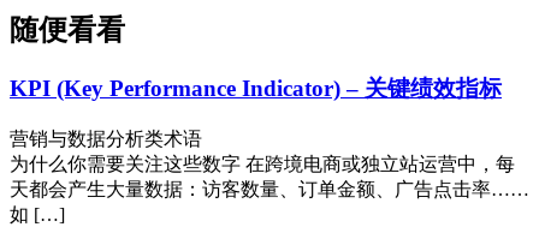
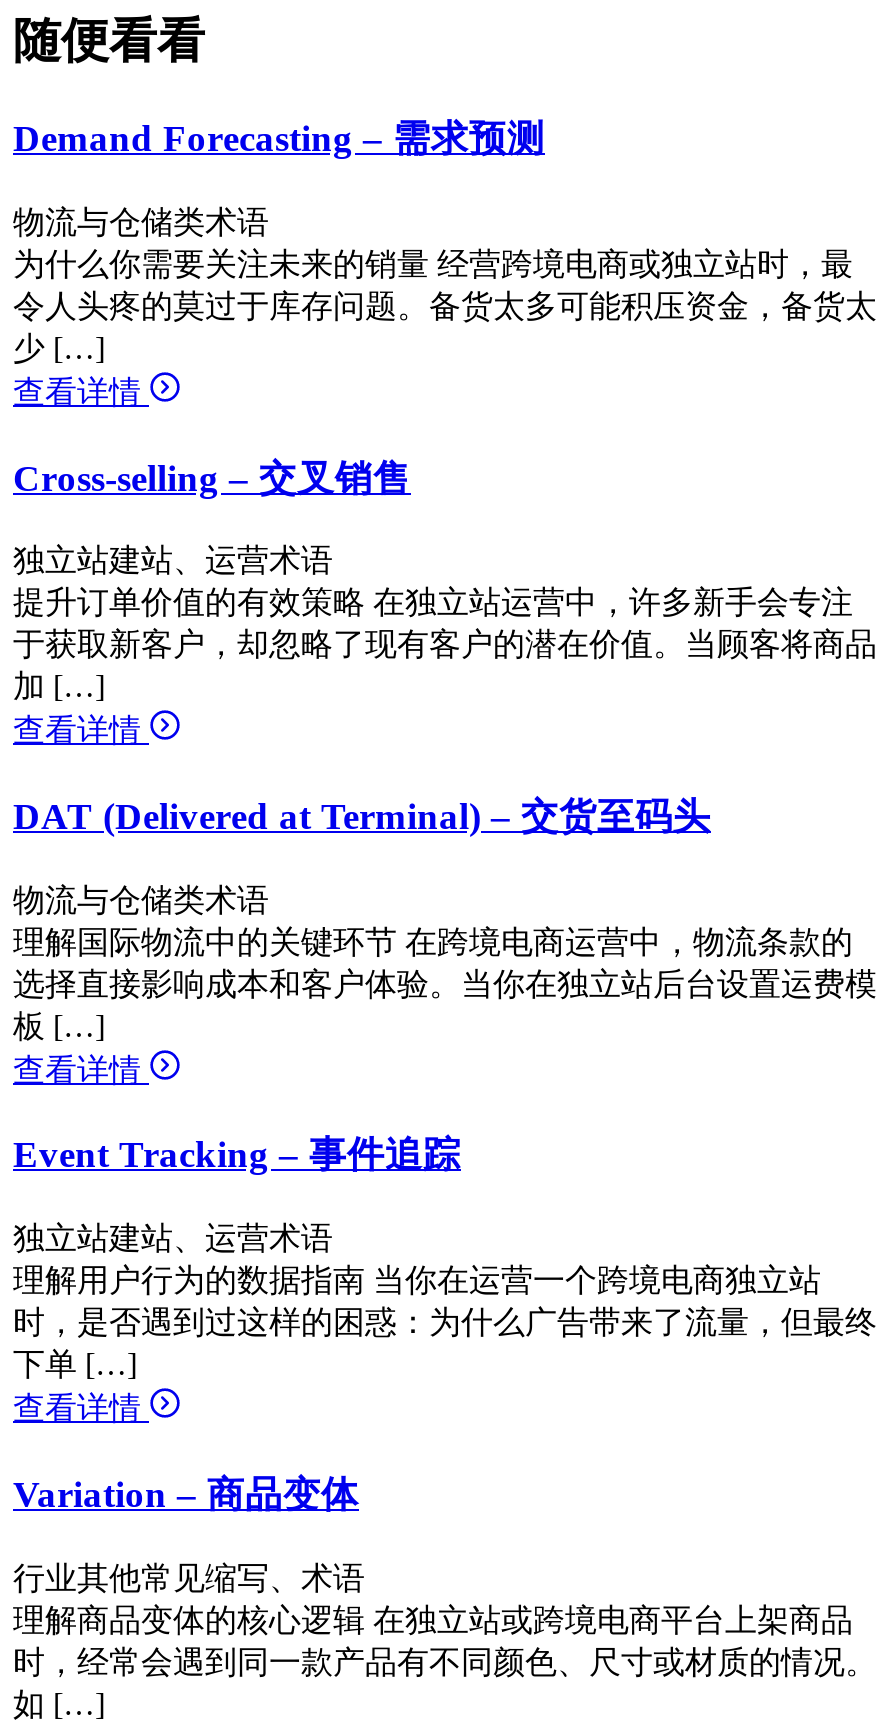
[10,76,529,199] KPI (Key Performance Indicator) – 关键绩效指标 | 营销与数据分析类术语 | 为什么你需要关注这些数字 在跨境电商或独立站运营中，每 | 天都会产生大量数据：访客数量、订单金额、广告点击率…… -> [13,117,877,1678] Demand Forecasting – 需求预测 | 物流与仓储类术语 | 为什么你需要关注未来的销量 经营跨境电商或独立站时，最 | 令人头疼的莫过于库存问题。备货太多可能积压资金，备货太 | 少 […] | 查看详情 | Cross-selling – 交叉销售 | 独立站建站、运营术语 | 提升订单价值的有效策略 在独立站运营中，许多新手会专注 | 于获取新客户，却忽略了现有客户的潜在价值。当顾客将商品 | 加 […] | 查看详情 | DAT (Delivered at Terminal) – 交货至码头 | 物流与仓储类术语 | 理解国际物流中的关键环节 在跨境电商运营中，物流条款的 | 选择直接影响成本和客户体验。当你在独立站后台设置运费模 | 板 […] | 查看详情 | Event Tracking – 事件追踪 | 独立站建站、运营术语 | 理解用户行为的数据指南 当你在运营一个跨境电商独立站 | 时，是否遇到过这样的困惑：为什么广告带来了流量，但最终 | 下单 […] | 查看详情 | Variation – 商品变体 | 行业其他常见缩写、术语 | 理解商品变体的核心逻辑 在独立站或跨境电商平台上架商品 | 时，经常会遇到同一款产品有不同颜色、尺寸或材质的情况。

